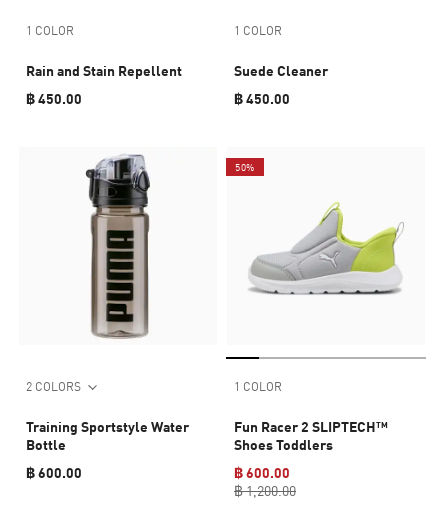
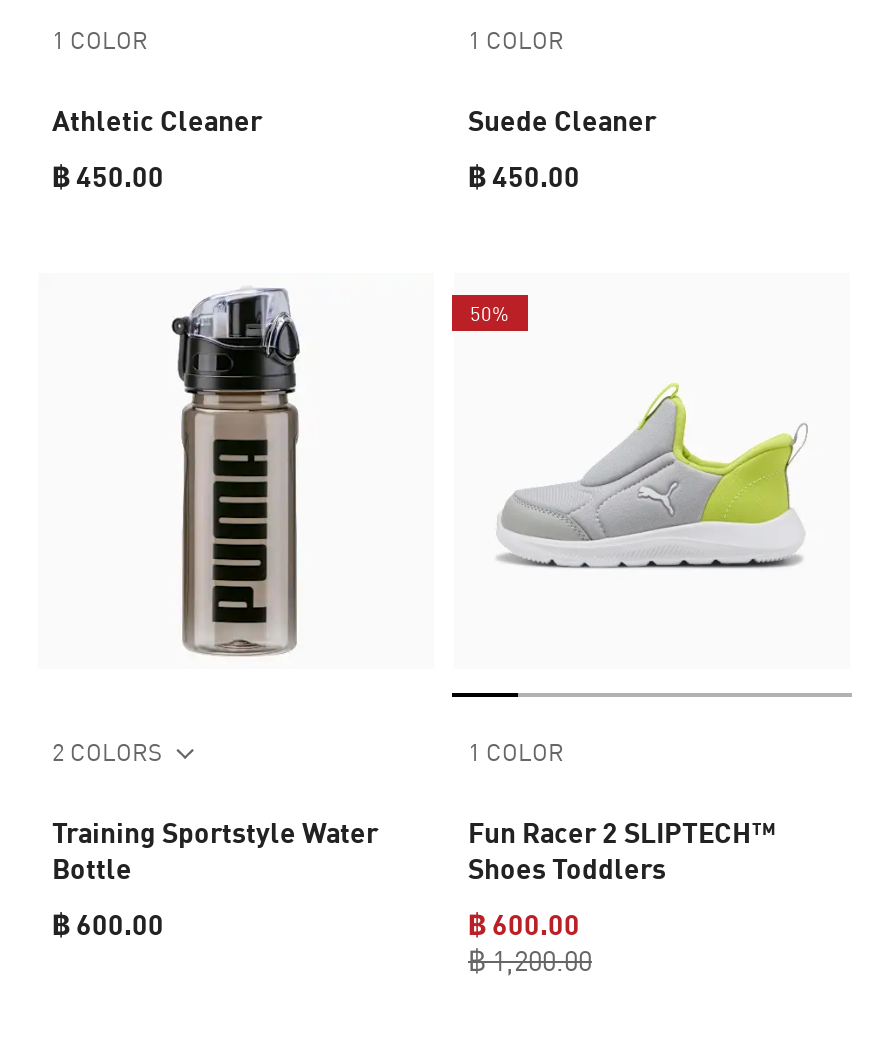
[26,62,182,79] Rain and Stain Repellent -> [52,103,262,137] Athletic Cleaner

